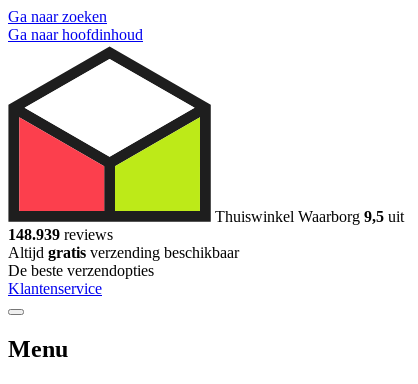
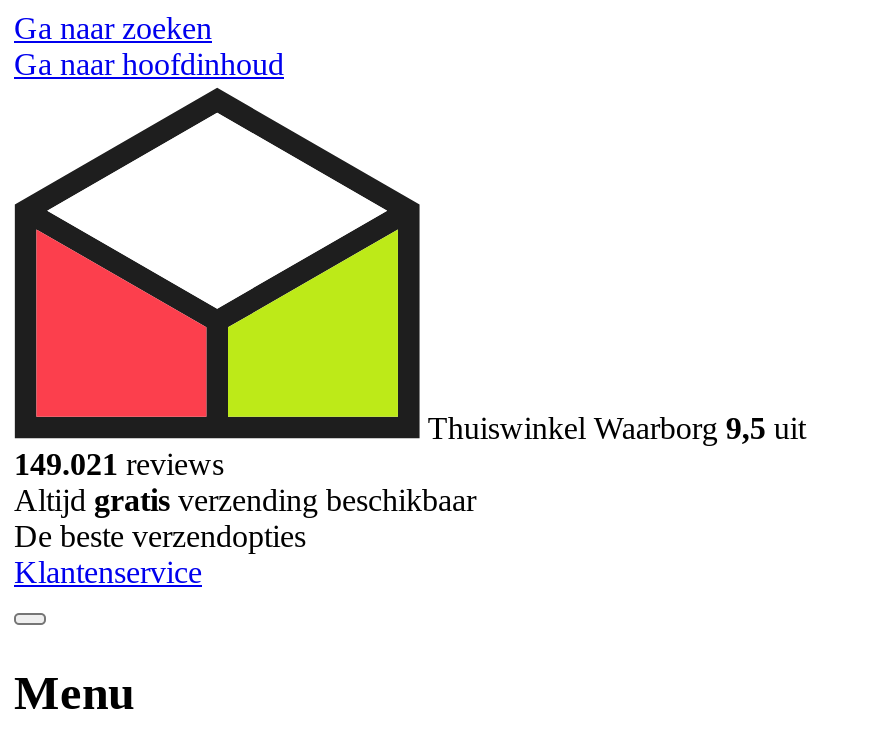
[8,226,113,243] 148.939 reviews -> [14,447,224,481] 149.021 reviews

